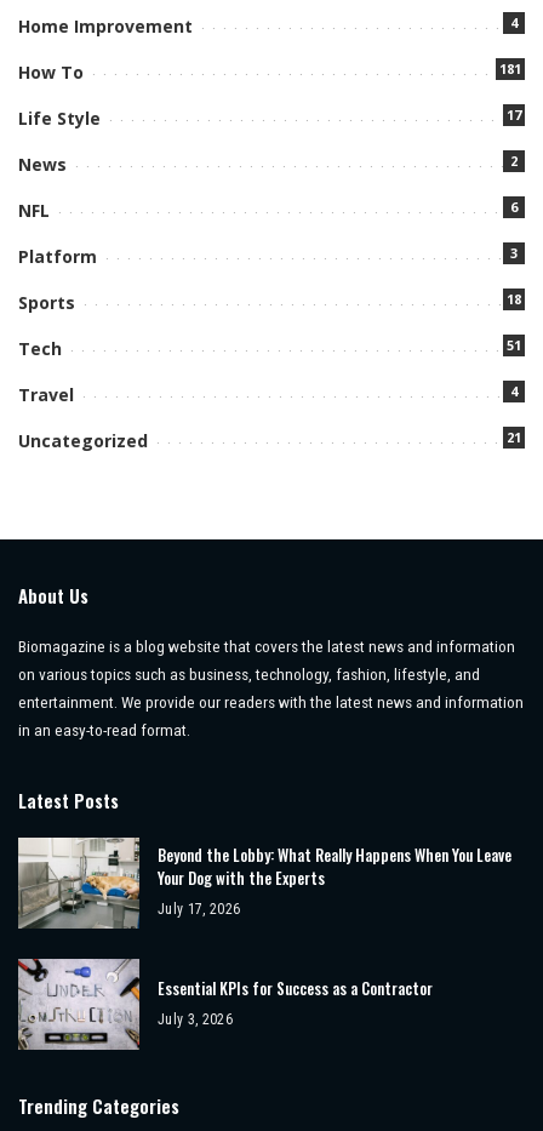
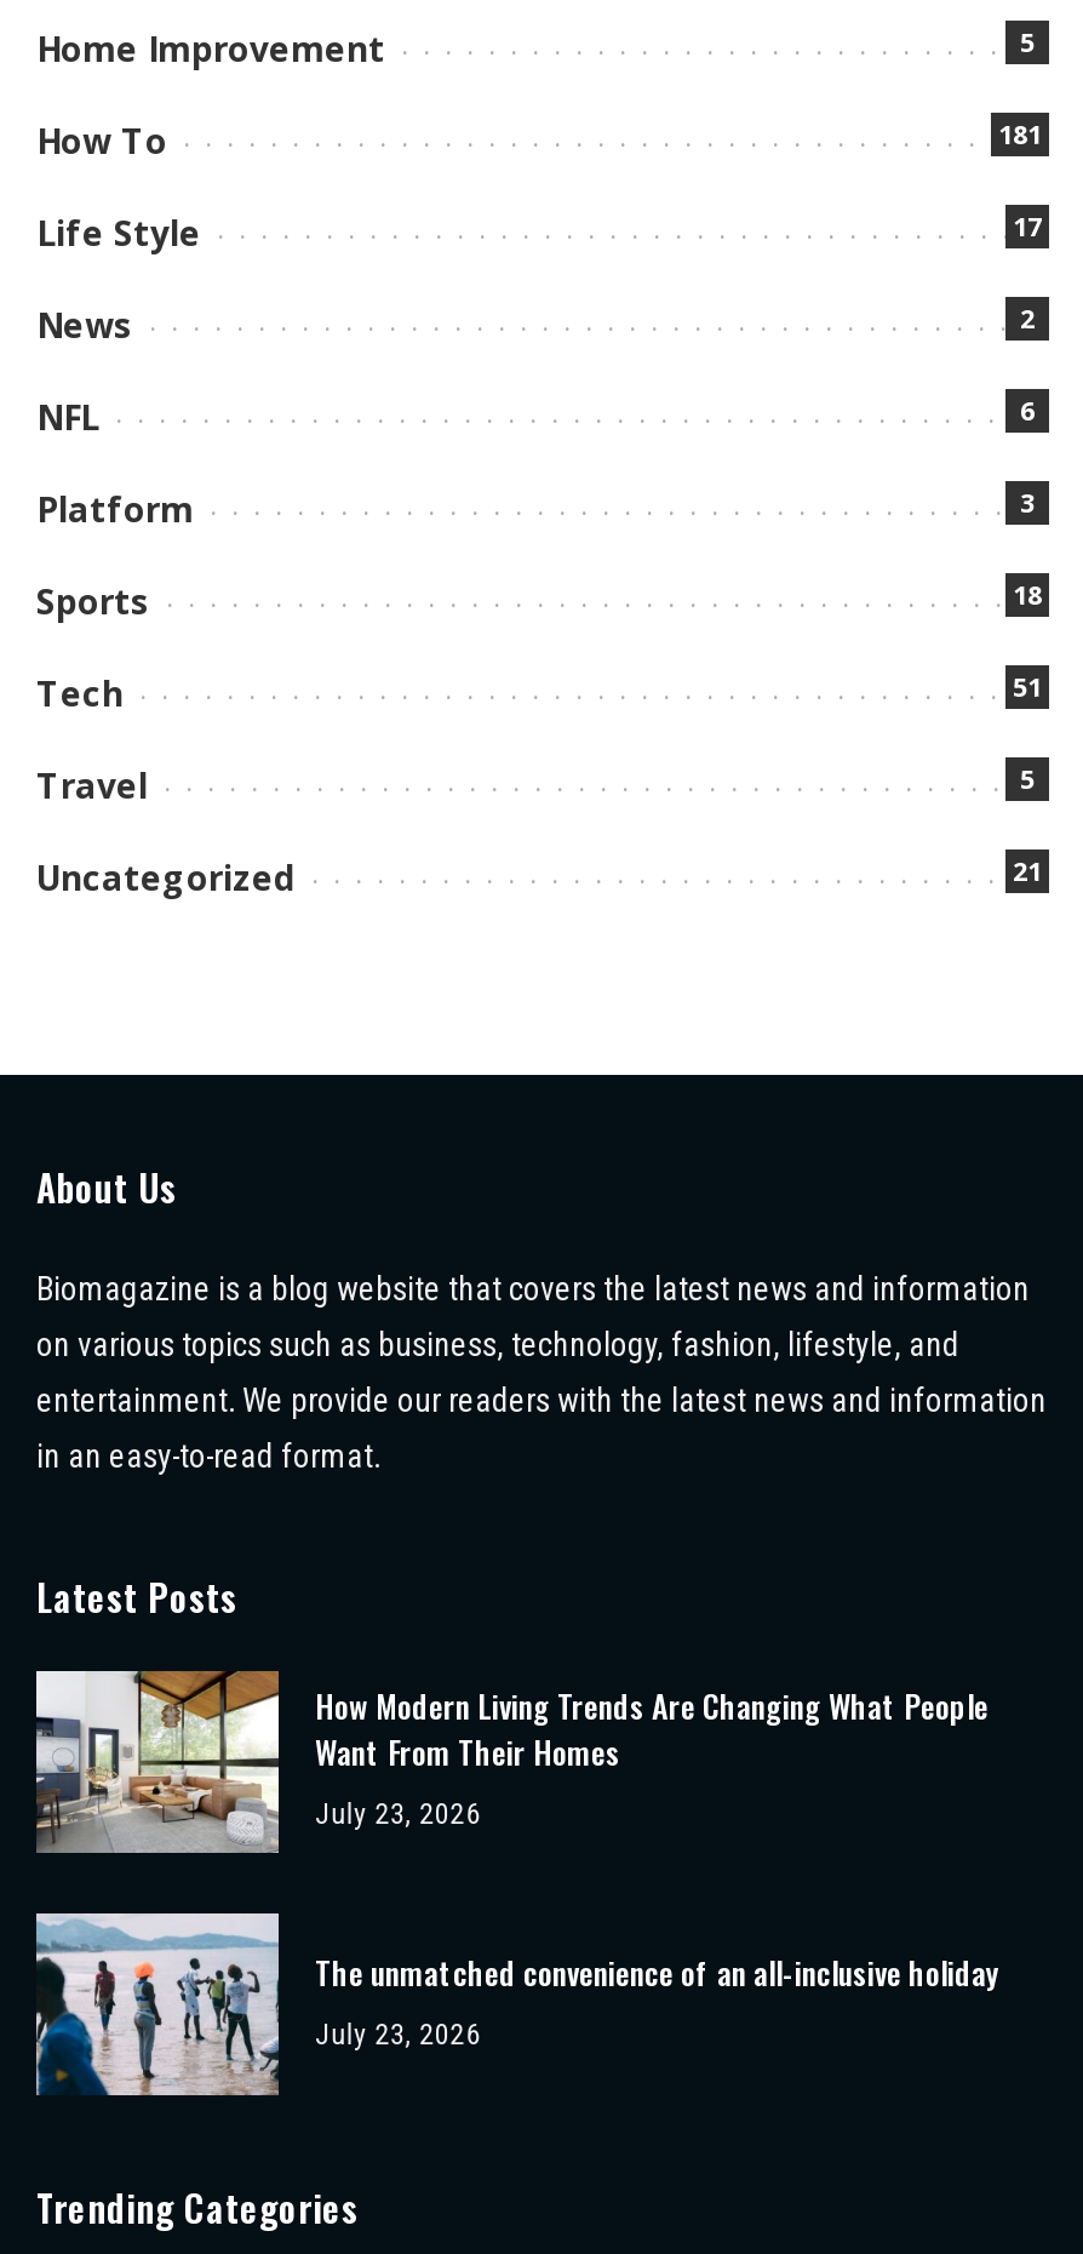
[510,14,518,32] 4 -> [1020,24,1035,60] 5
[510,382,518,401] 4 -> [1020,761,1035,797] 5
[17,836,511,929] [image] | Beyond the Lobby: What Really Happens When You Leave | Your Dog with the Experts | July 17, 2026 -> [36,1669,989,1853] [image] | How Modern Living Trends Are Changing What People | Want From Their Homes | July 23, 2026
[17,959,433,1051] [image] | Essential KPIs for Success as a Contractor | July 3, 2026 -> [34,1911,998,2095] [image] | The unmatched convenience of an all-inclusive holiday | July 23, 2026

